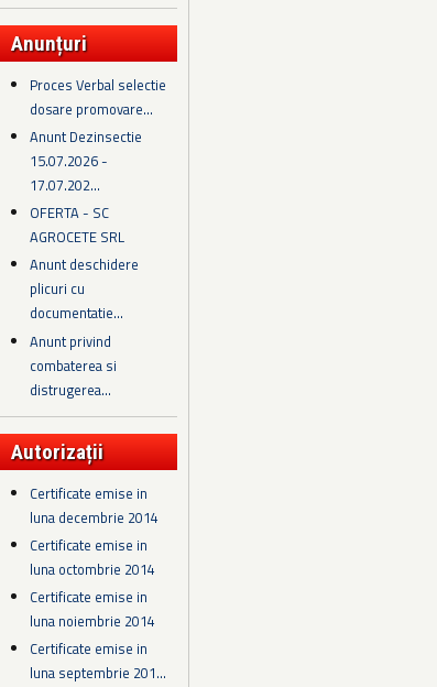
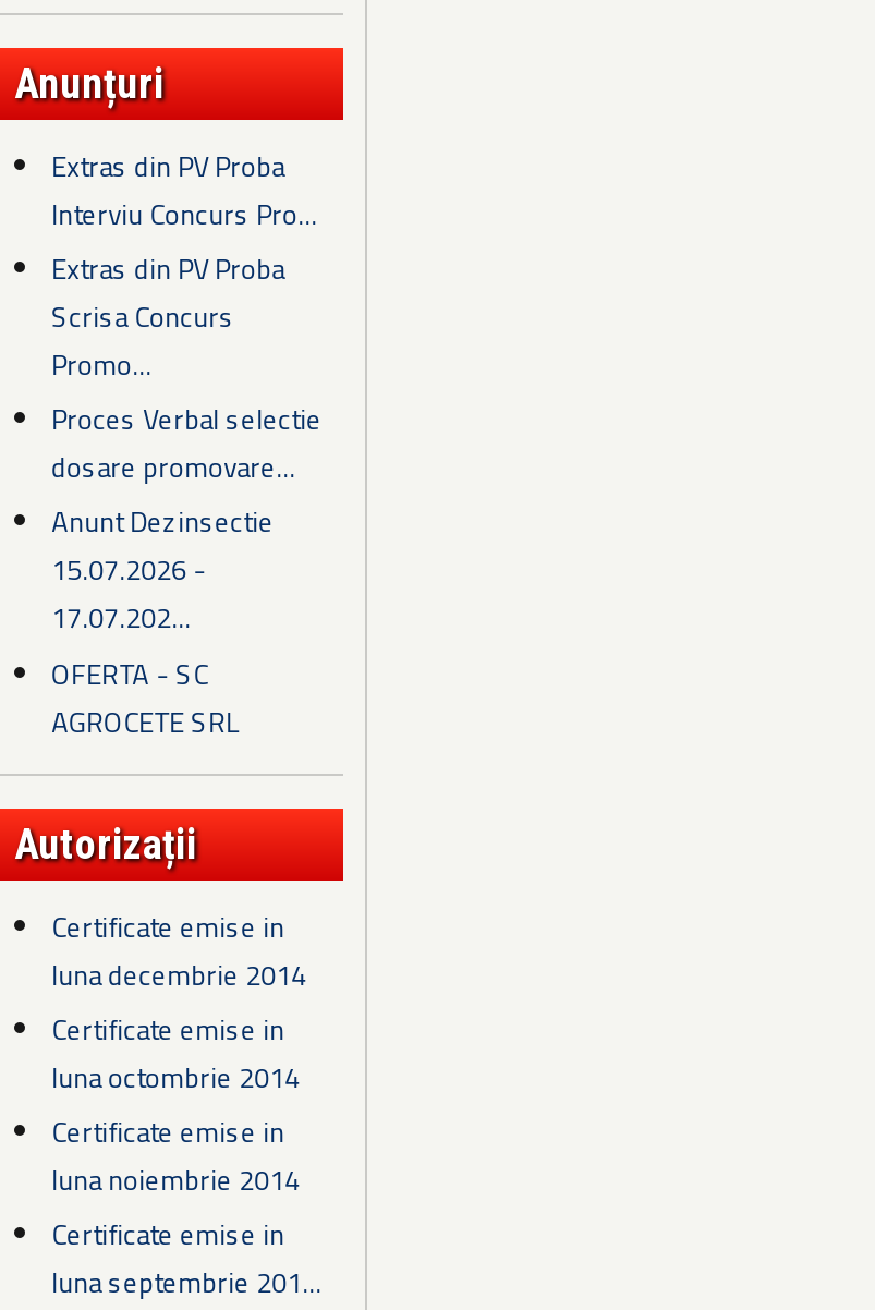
none -> [52,143,318,386] Extras din PV Proba | Interviu Concurs Pro... | Extras din PV Proba | Scrisa Concurs | Promo...
moved [30,74,166,248] -> [52,397,322,742]: Proces Verbal selectie | dosare promovare... | Anunt Dezinsectie | 15.07.2026 - | 17.07.202... | OFERTA - SC | AGROCETE SRL
[30,254,139,400] Anunt deschidere | plicuri cu | documentatie... | Anunt privind | combaterea si | distrugerea... -> none

